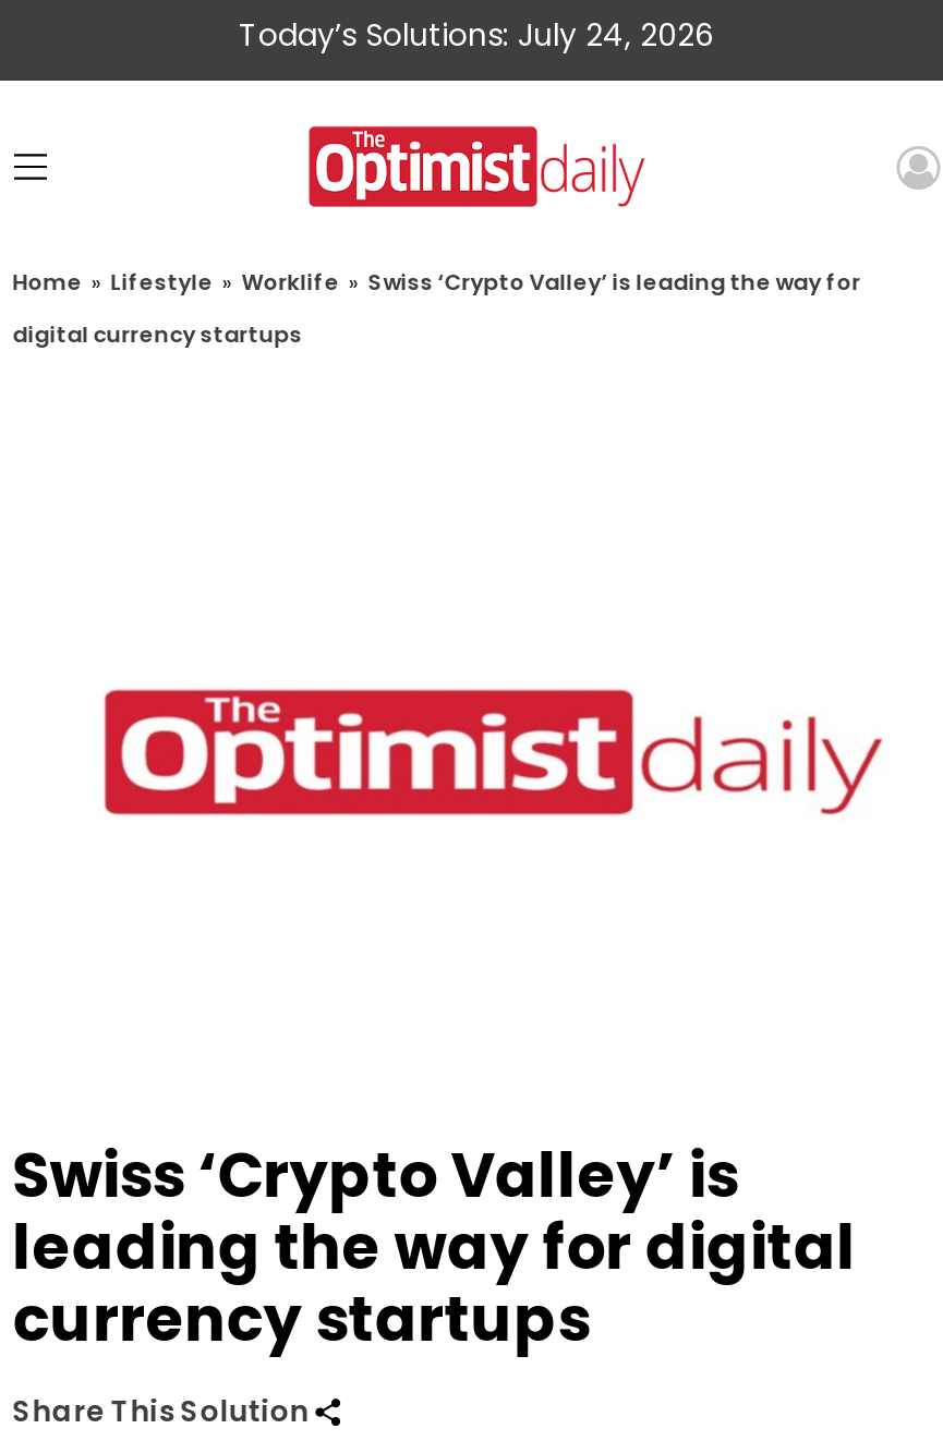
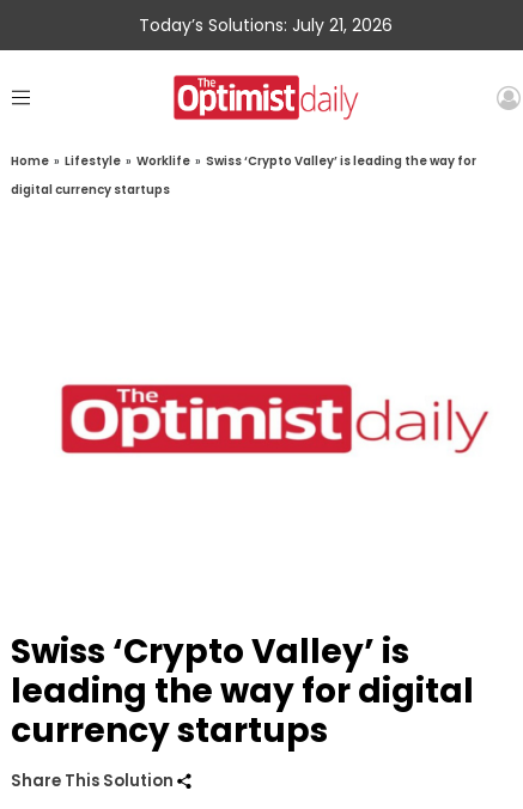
[239,13,714,57] Today’s Solutions: July 24, 2026 -> [139,13,393,37] Today’s Solutions: July 21, 2026

